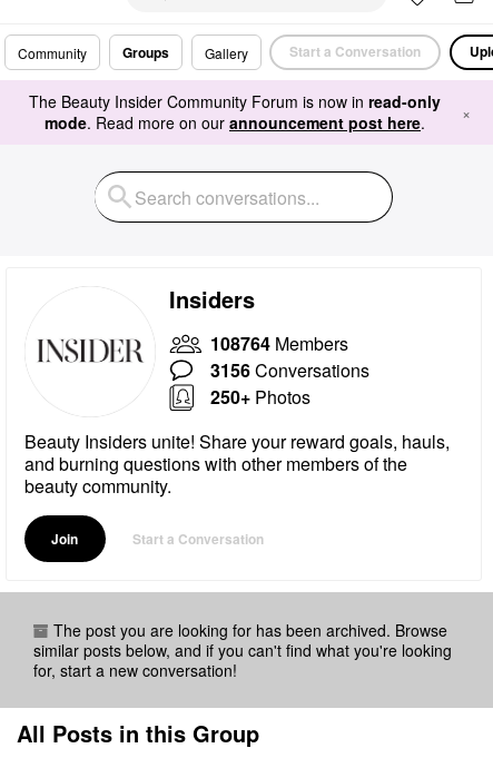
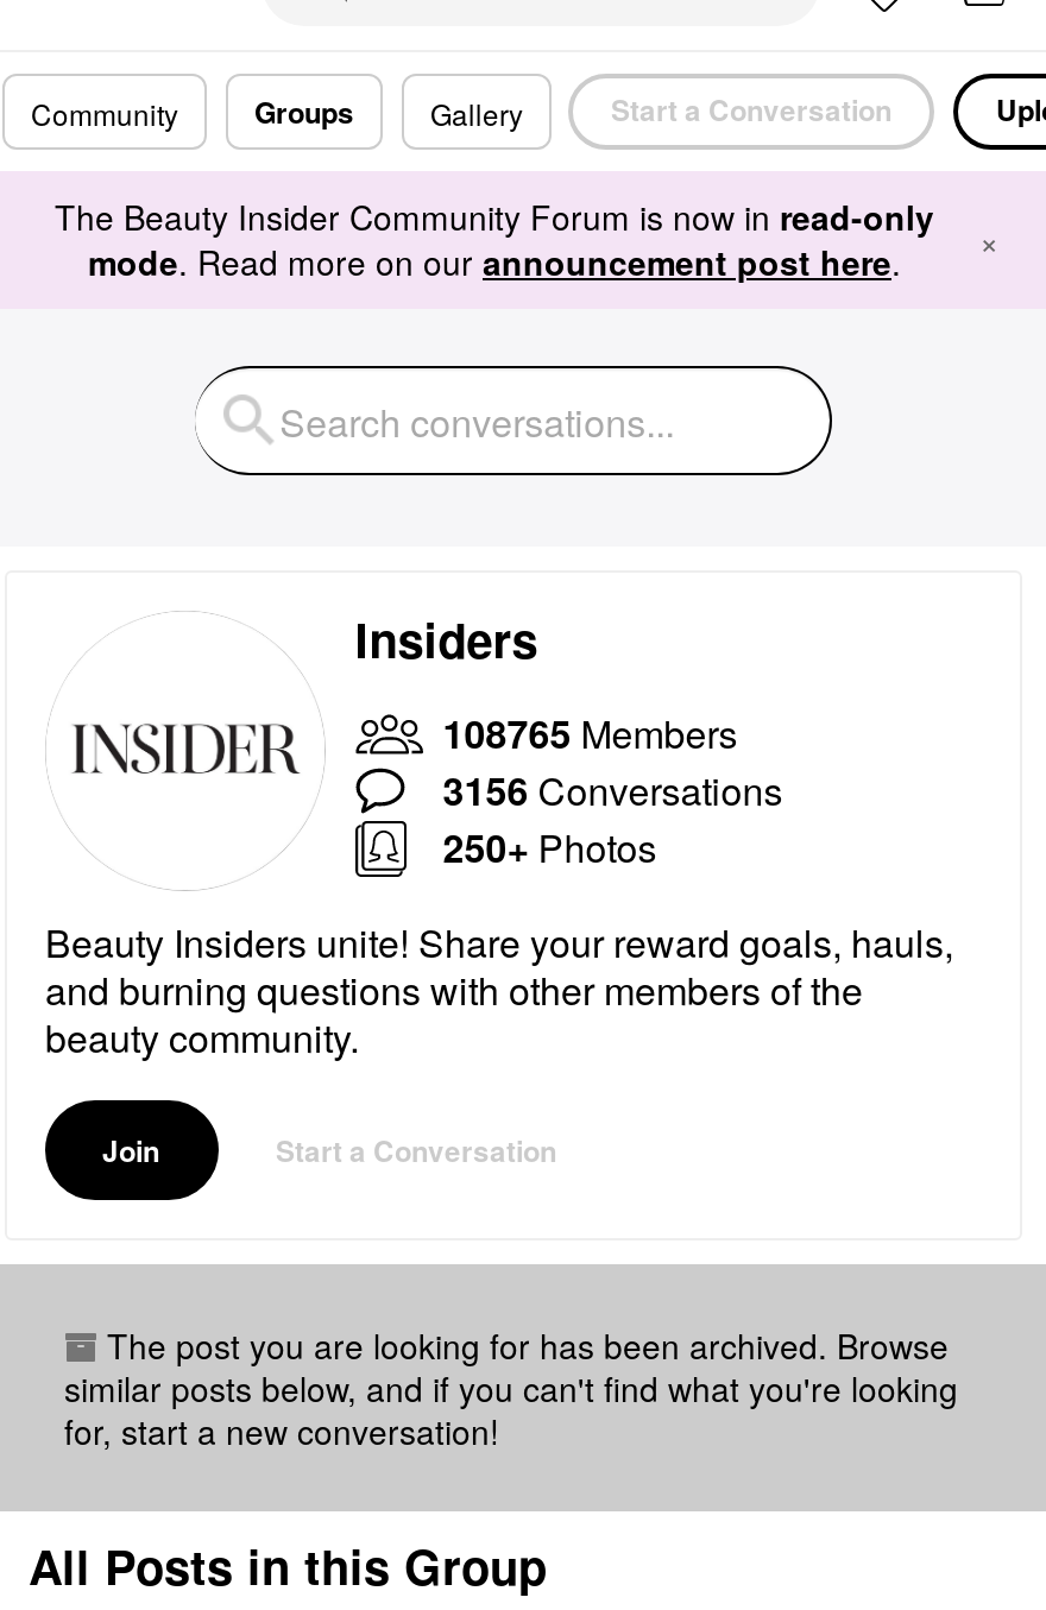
[211,331,349,356] 108764 Members -> [443,706,737,760] 108765 Members

